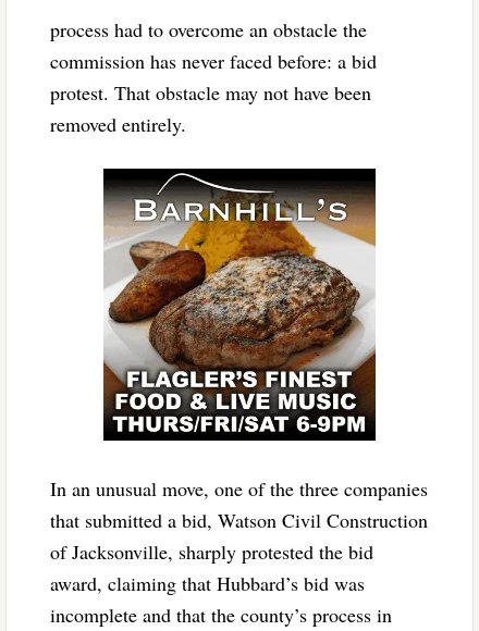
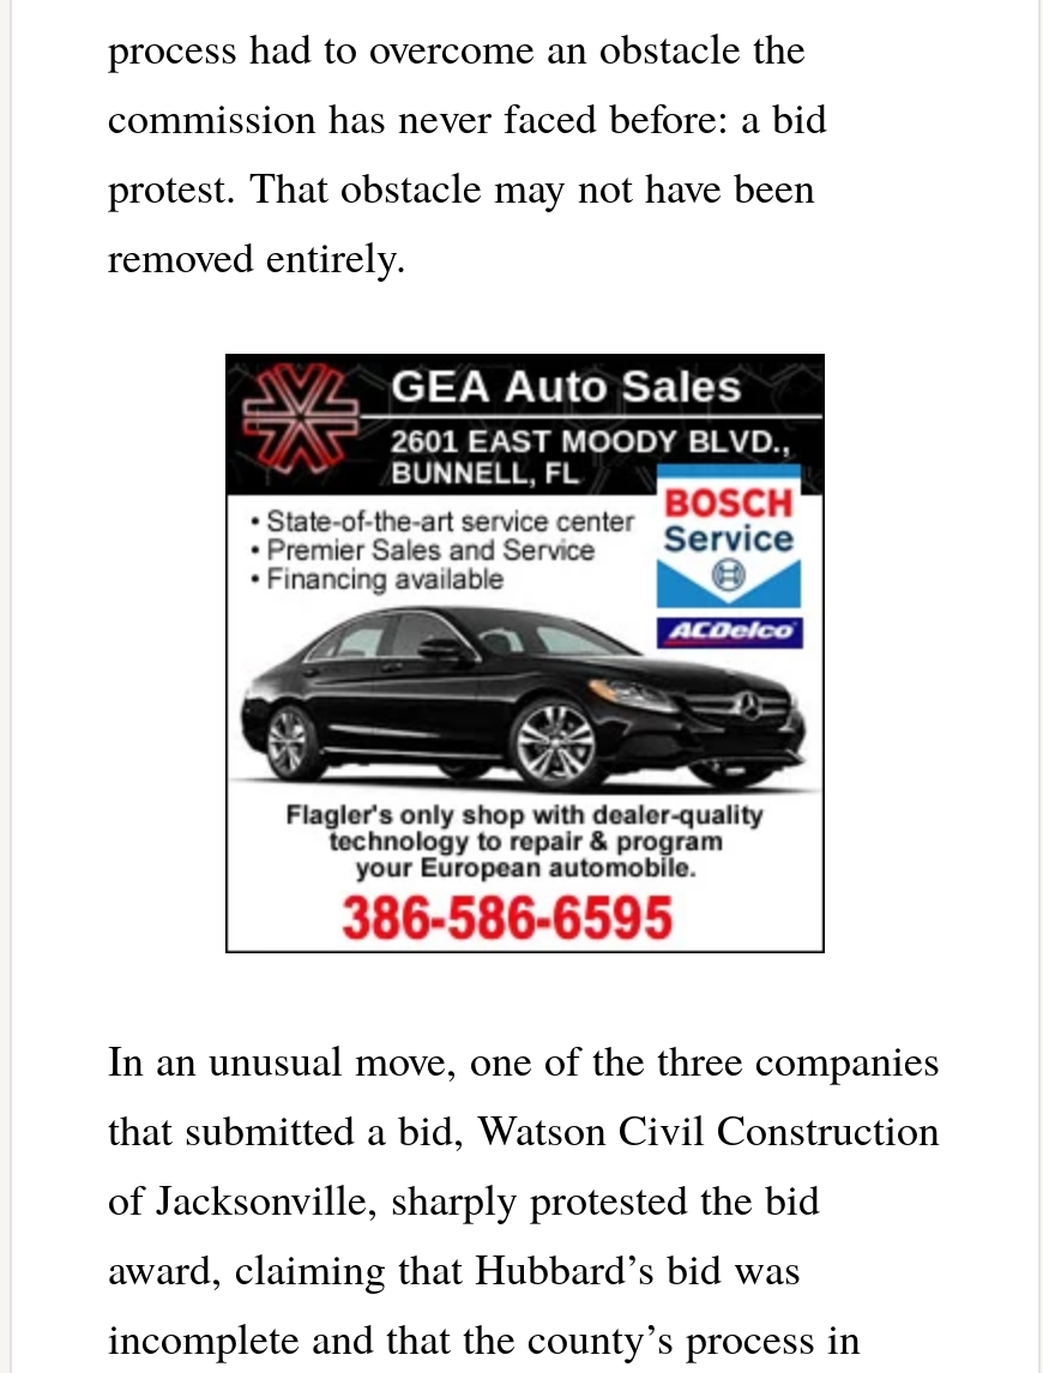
[102,172,377,441] [image] -> [223,361,827,951] [image]

